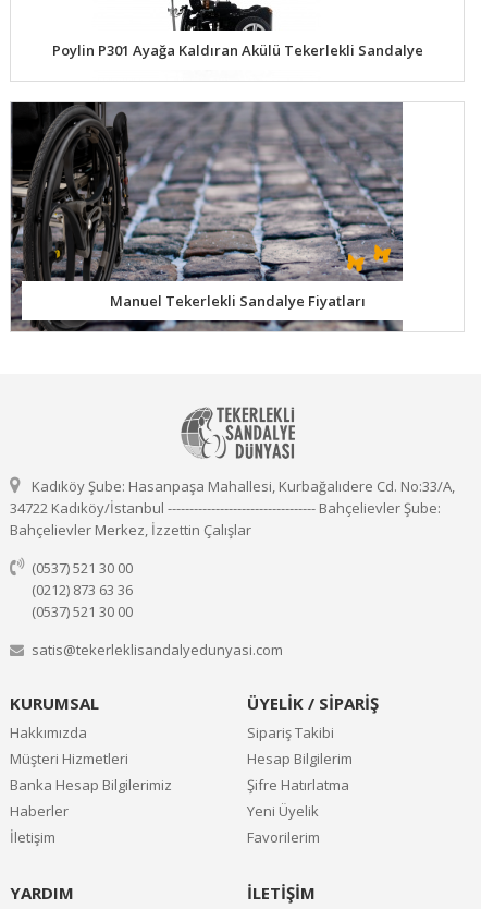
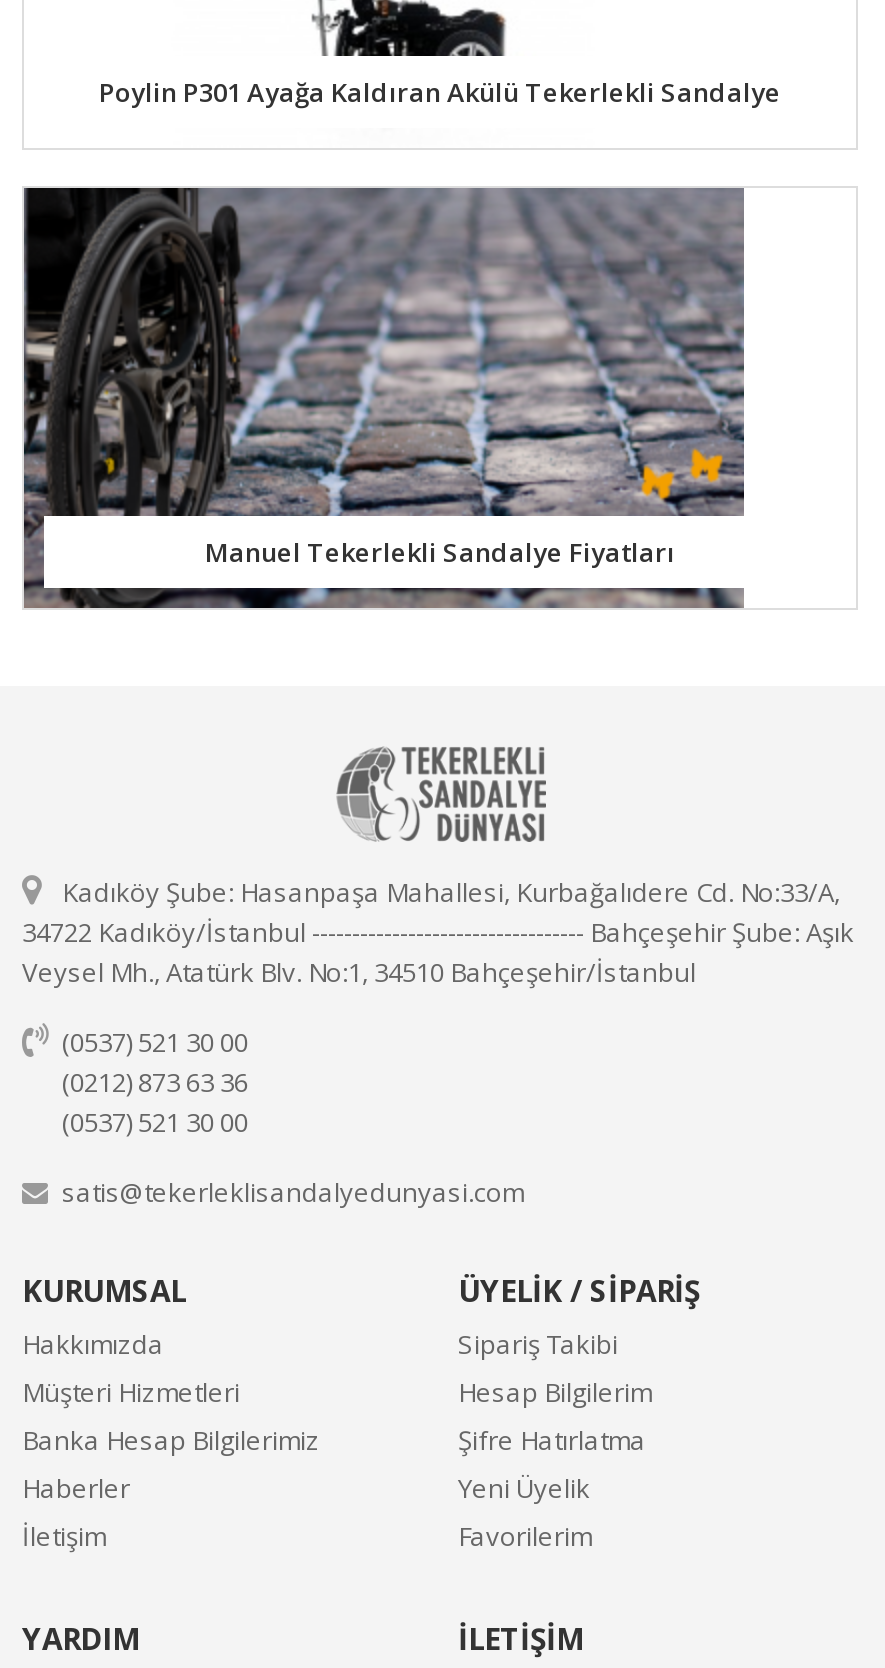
[10,499,441,540] 34722 Kadıköy/İstanbul ---------------------------------- Bahçelievler Şube: | Bahçelievler Merkez, İzzettin Çalışlar -> [22,915,854,991] 34722 Kadıköy/İstanbul ---------------------------------- Bahçeşehir Şube: Aşık | Veysel Mh., Atatürk Blv. No:1, 34510 Bahçeşehir/İstanbul

